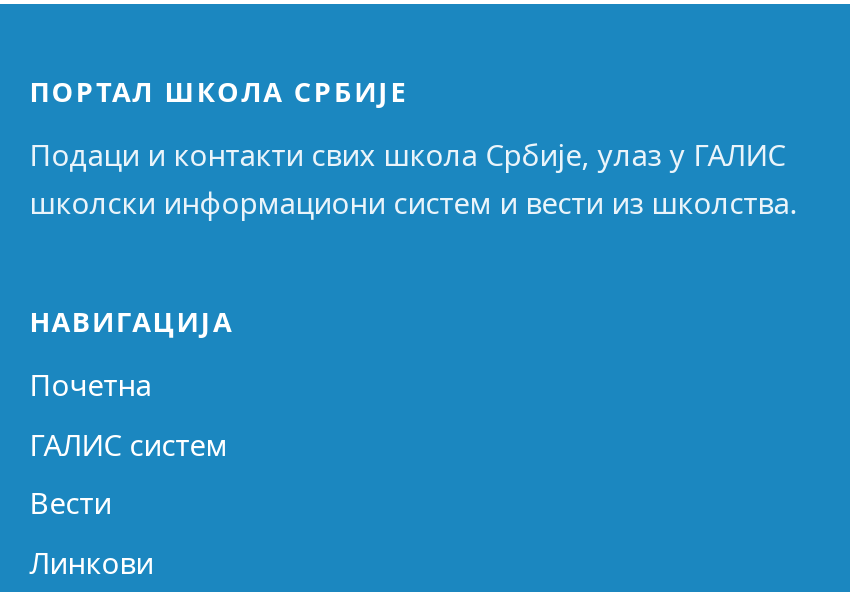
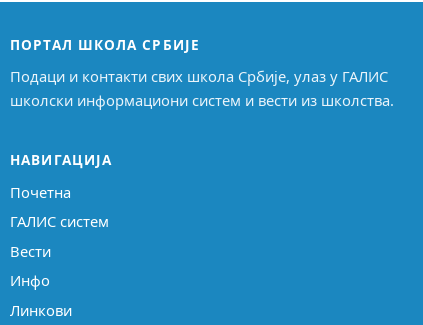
none -> [10,270,50,290] Инфо

